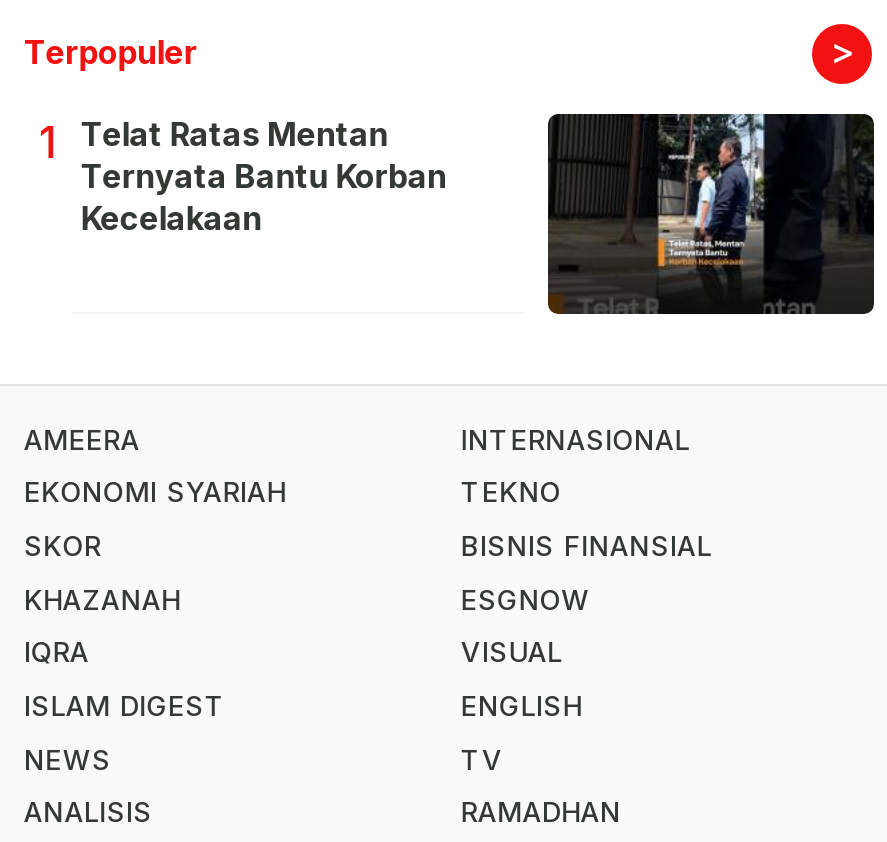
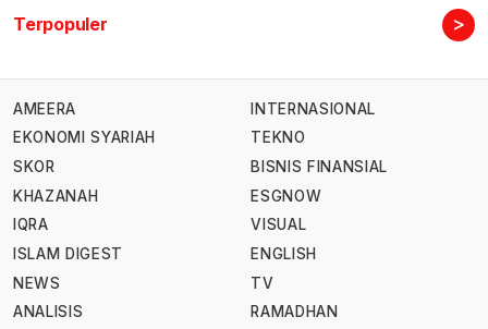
[38,114,447,238] 1 | Telat Ratas Mentan | Ternyata Bantu Korban | Kecelakaan -> none
[546,112,876,316] [image] -> none

